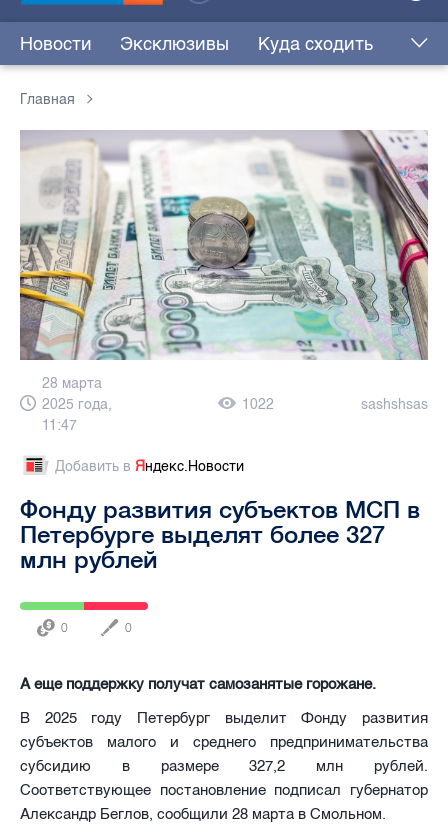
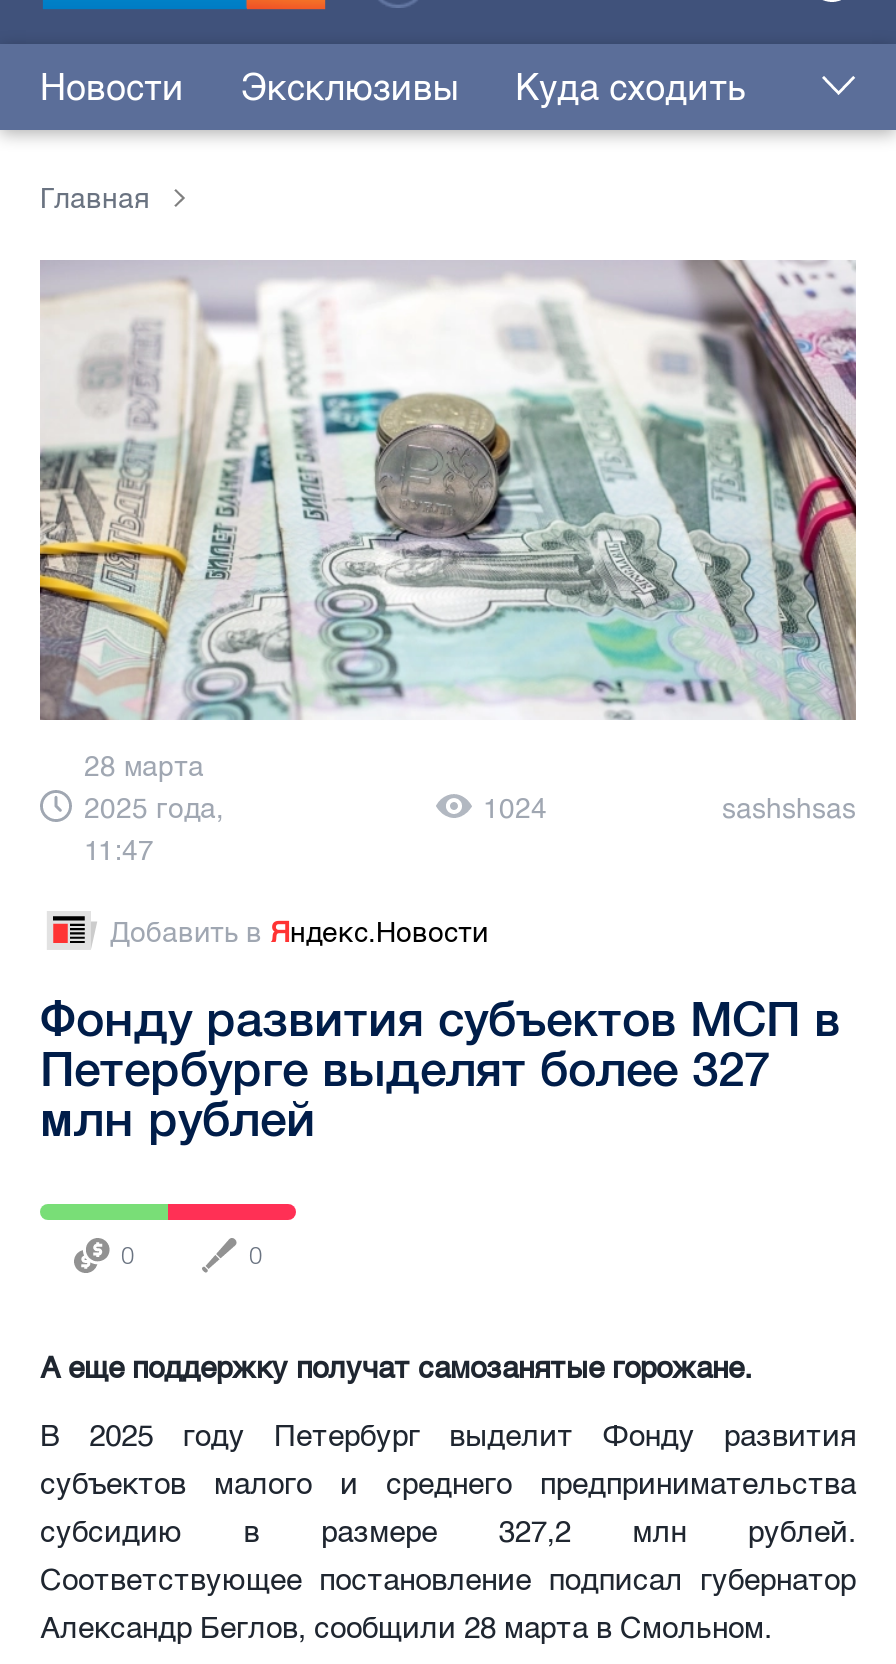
[241,396,273,413] 1022 -> [483,791,547,825] 1024

